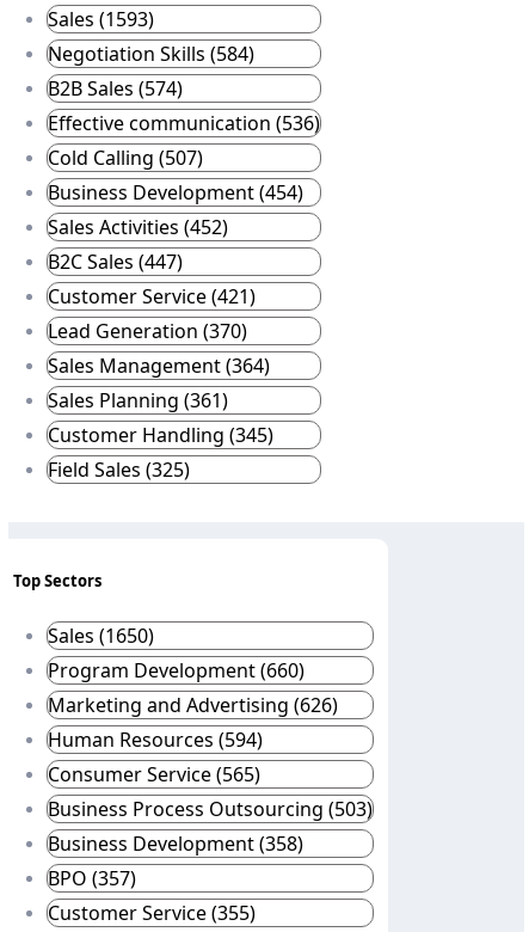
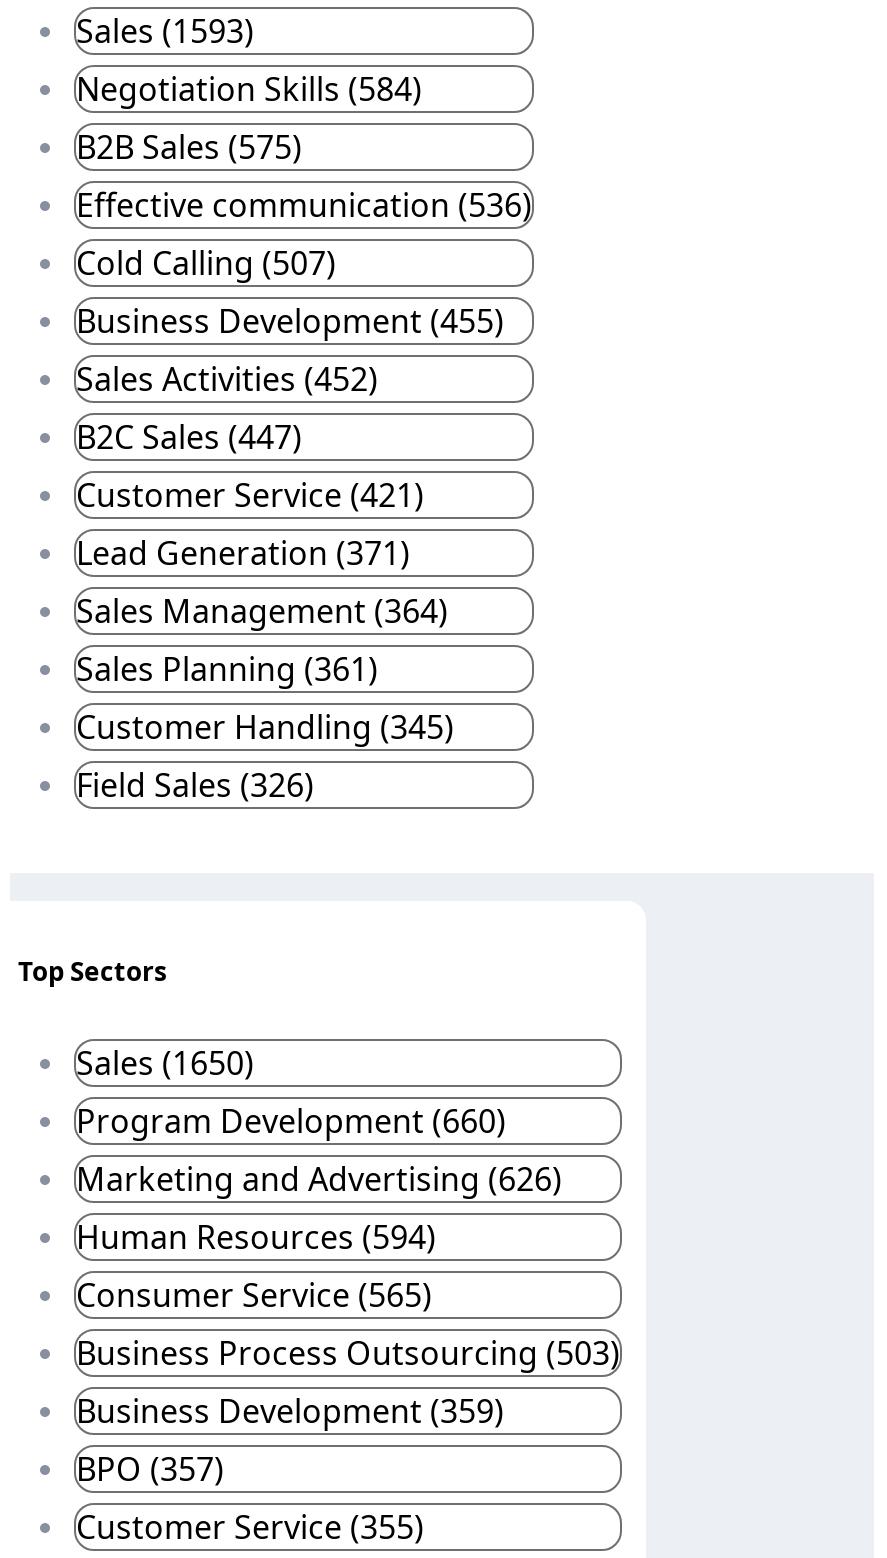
[48,75,183,101] B2B Sales (574) -> [76,124,302,168] B2B Sales (575)
[48,179,303,205] Business Development (454) -> [76,298,504,342] Business Development (455)
[48,317,247,344] Lead Generation (370) -> [76,530,410,574] Lead Generation (371)
[48,456,190,482] Field Sales (325) -> [76,762,314,806] Field Sales (326)
[48,831,303,857] Business Development (358) -> [76,1389,504,1433] Business Development (359)

